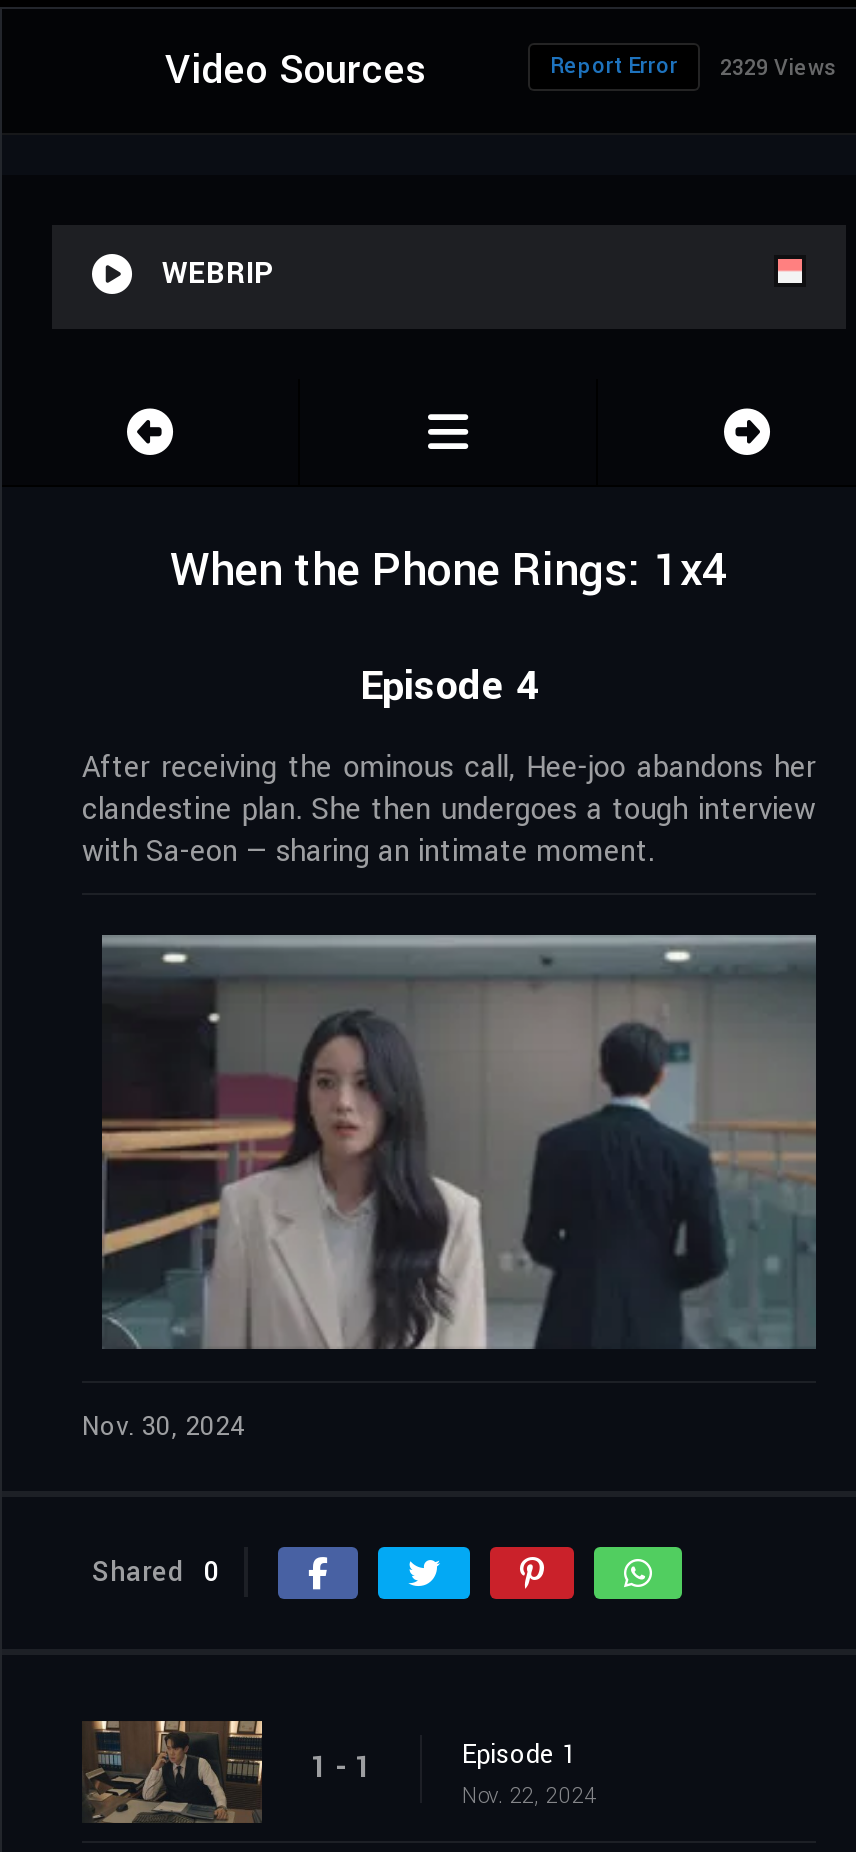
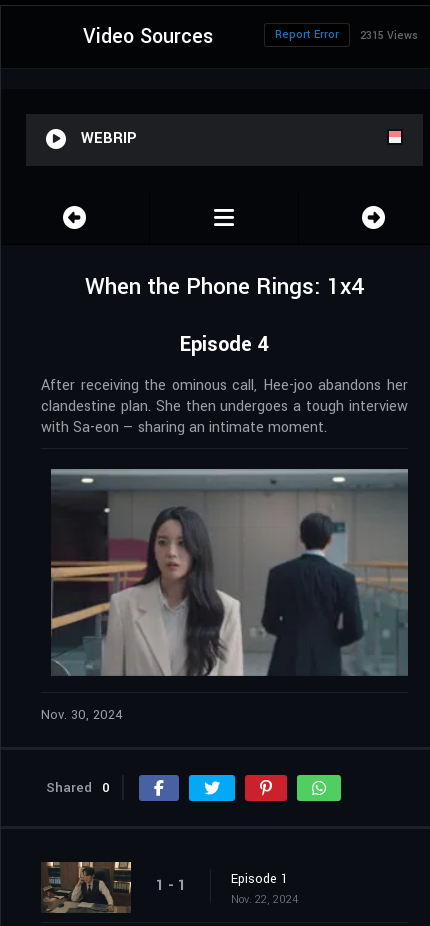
[550,51,836,83] Report Error 2329 Views -> [275,27,418,43] Report Error 2315 Views

